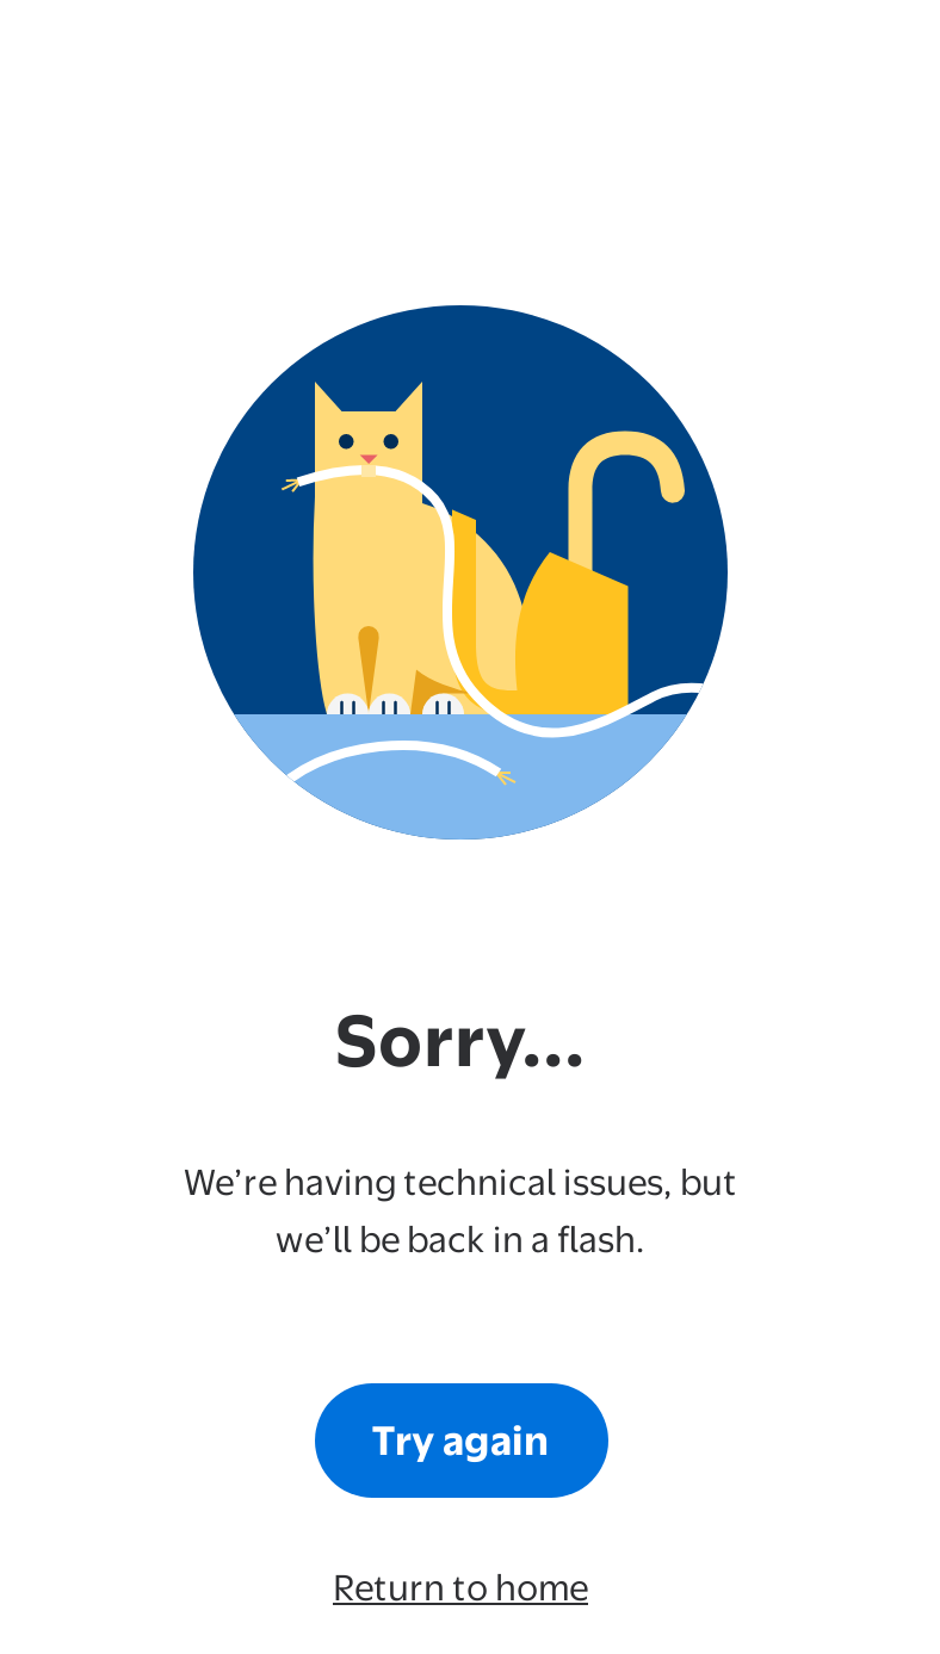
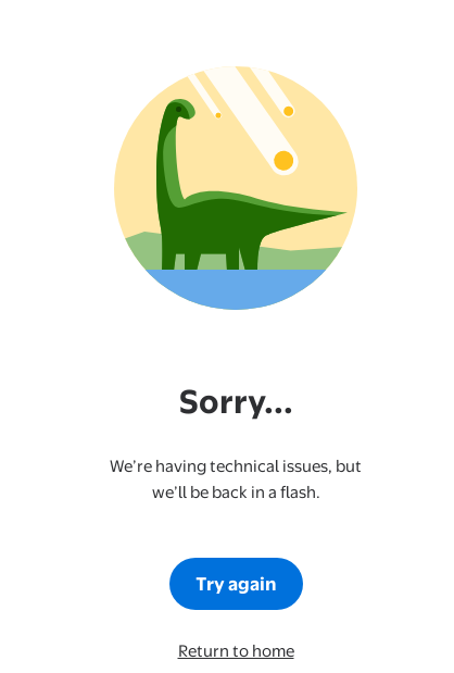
[191,303,730,787] [image] -> [114,66,357,285] [image]

